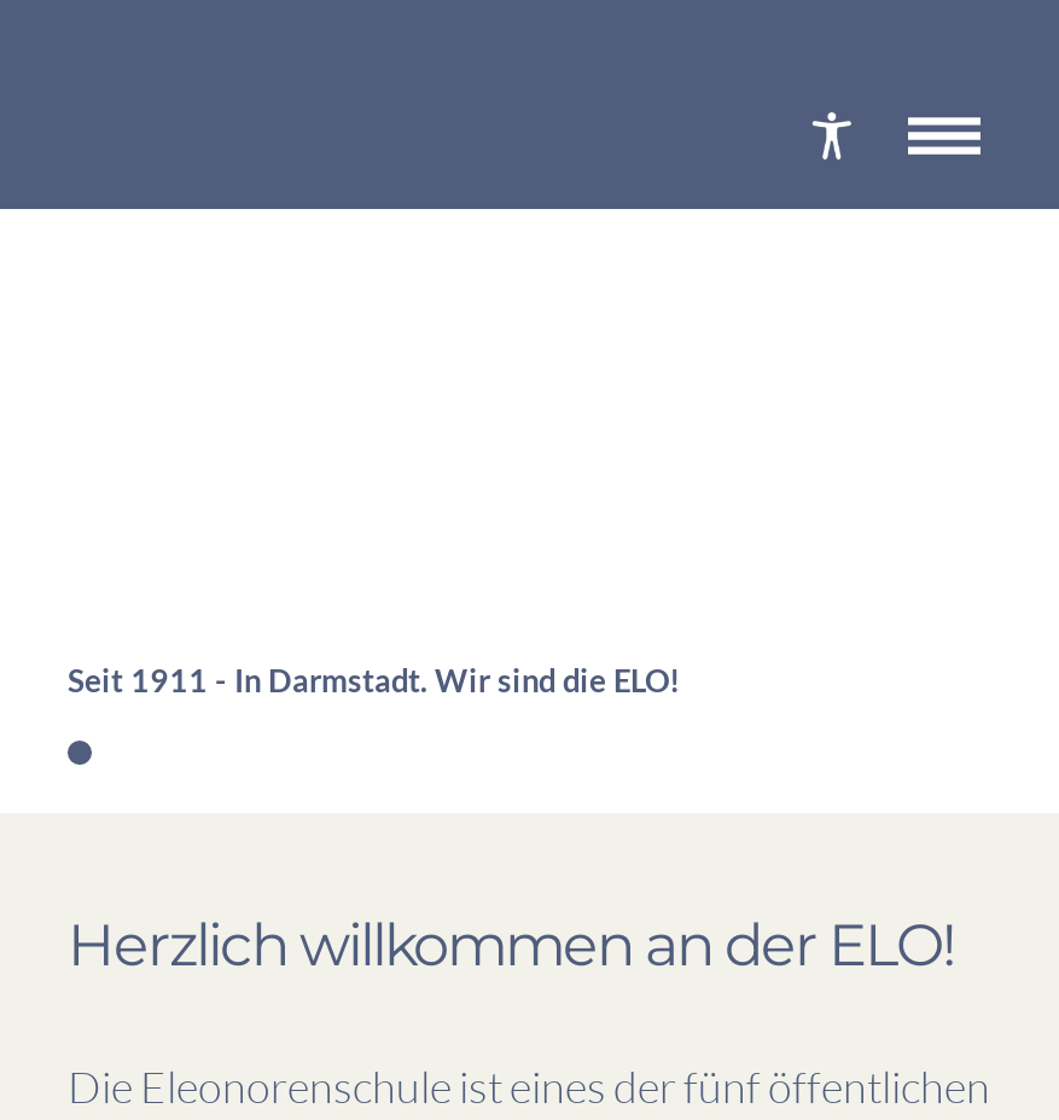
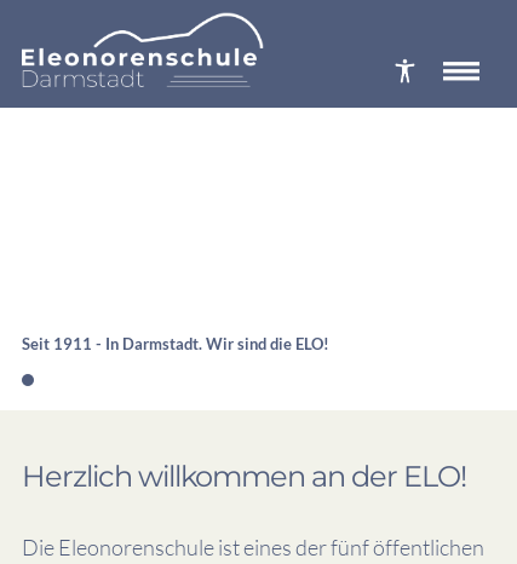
none -> [21,12,264,88] [image]

